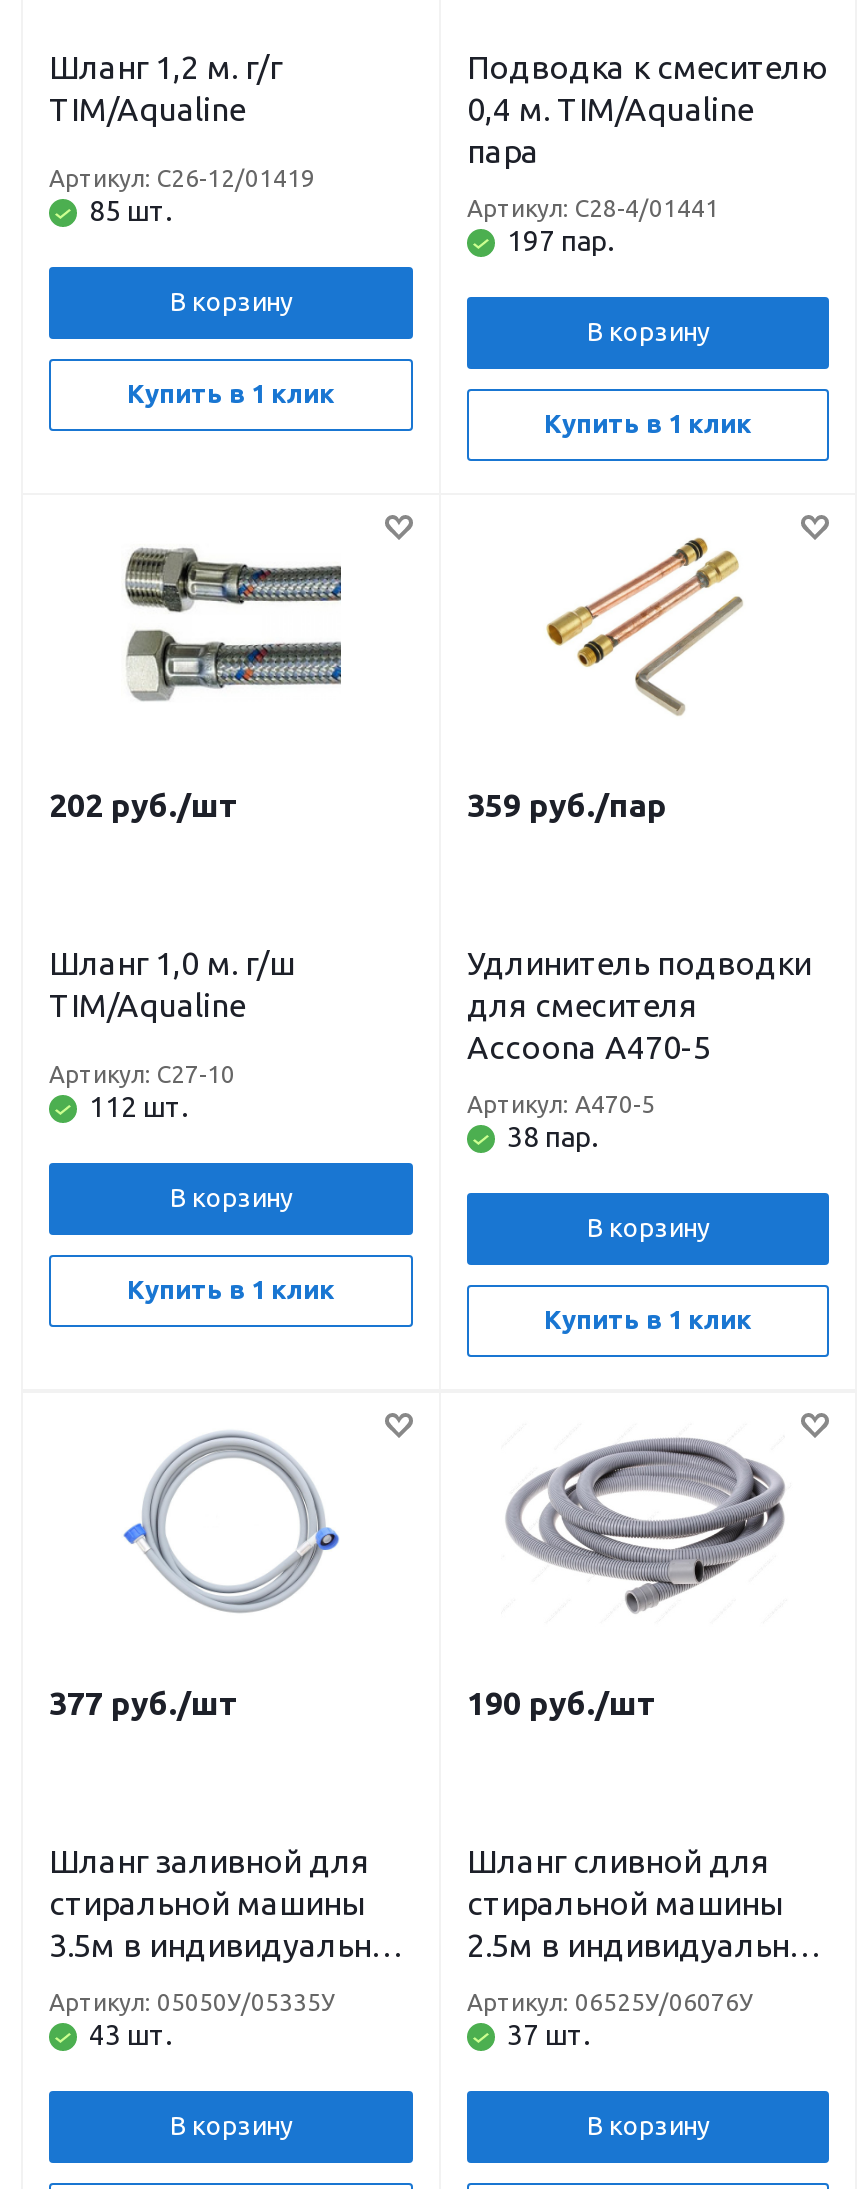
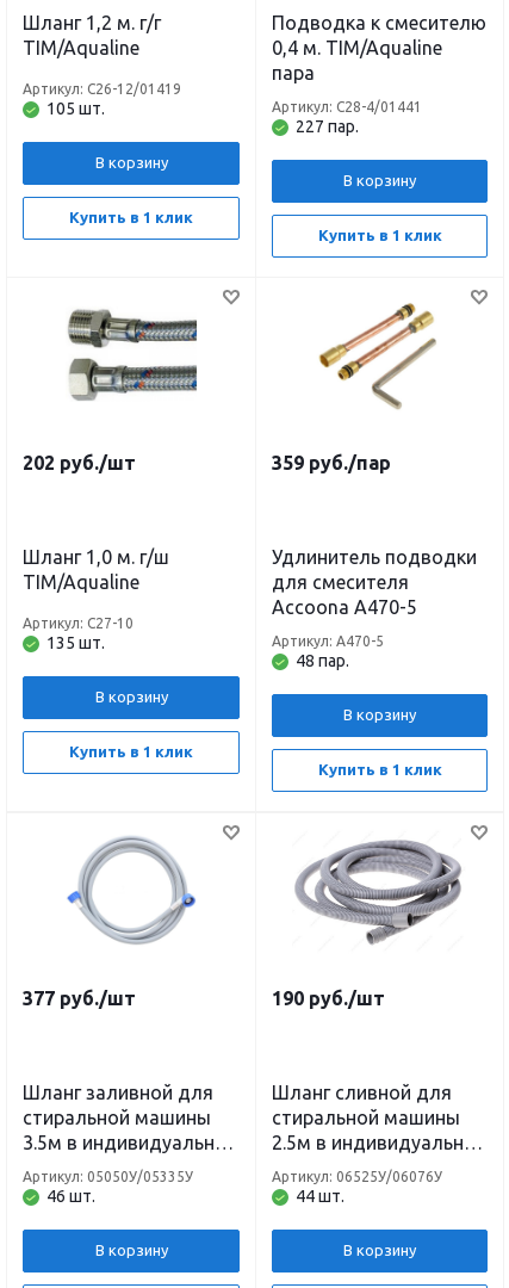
[89,195,171,227] 85 шт. -> [46,99,105,118] 105 шт.
[507,225,613,257] 197 пар. -> [296,117,359,136] 227 пар.
[89,1091,187,1123] 112 шт. -> [46,633,105,652] 135 шт.
[507,1121,597,1153] 38 пар. -> [296,651,349,670] 48 пар.
[89,2019,171,2051] 43 шт. -> [46,1187,95,1206] 46 шт.
[507,2019,589,2051] 37 шт. -> [296,1187,344,1206] 44 шт.

